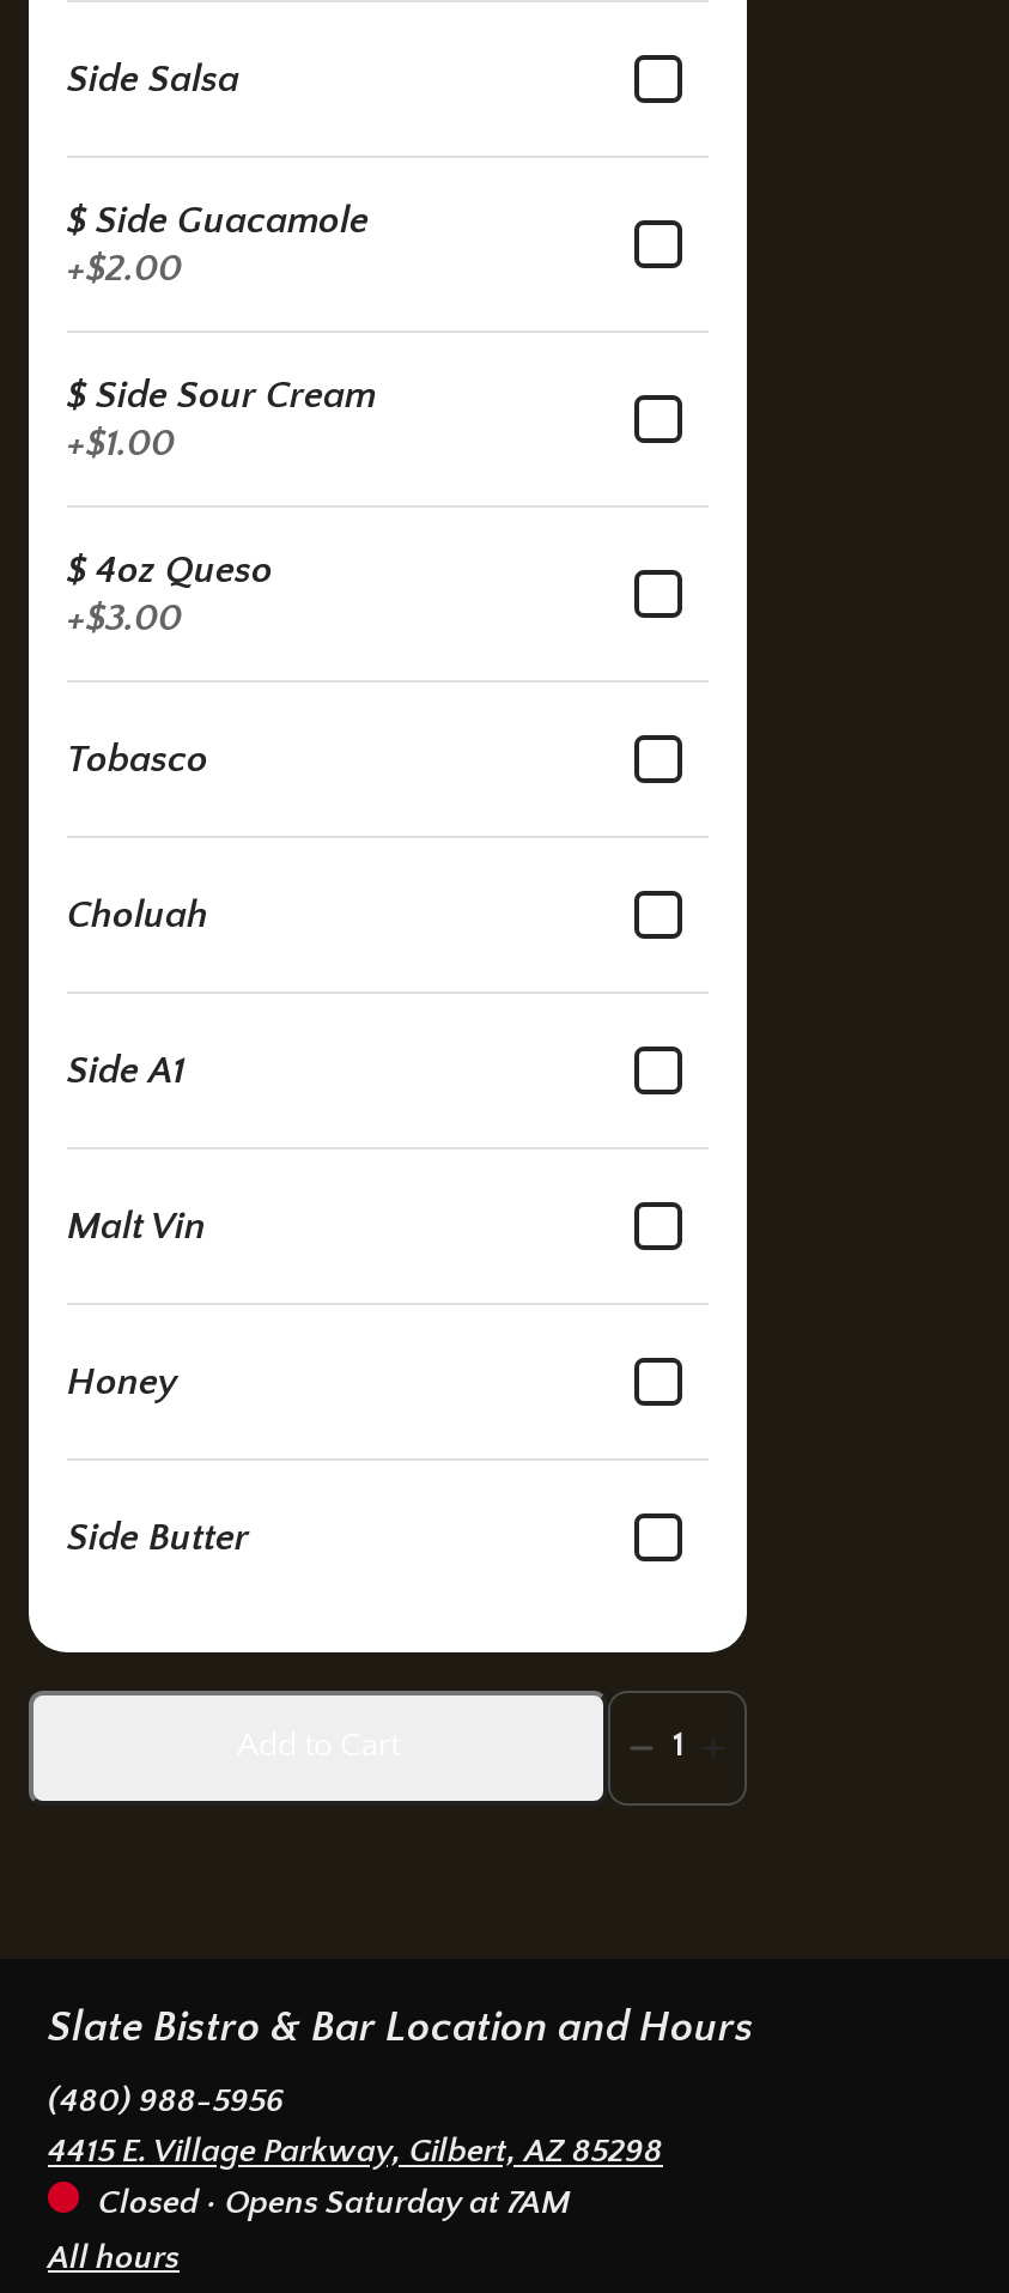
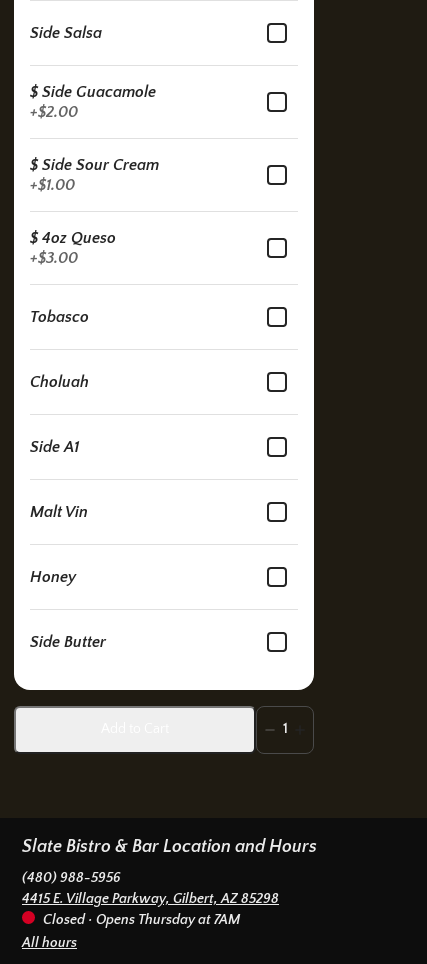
[98,2184,570,2222] Closed • Opens Saturday at 7AM -> [43,912,240,928] Closed • Opens Thursday at 7AM

